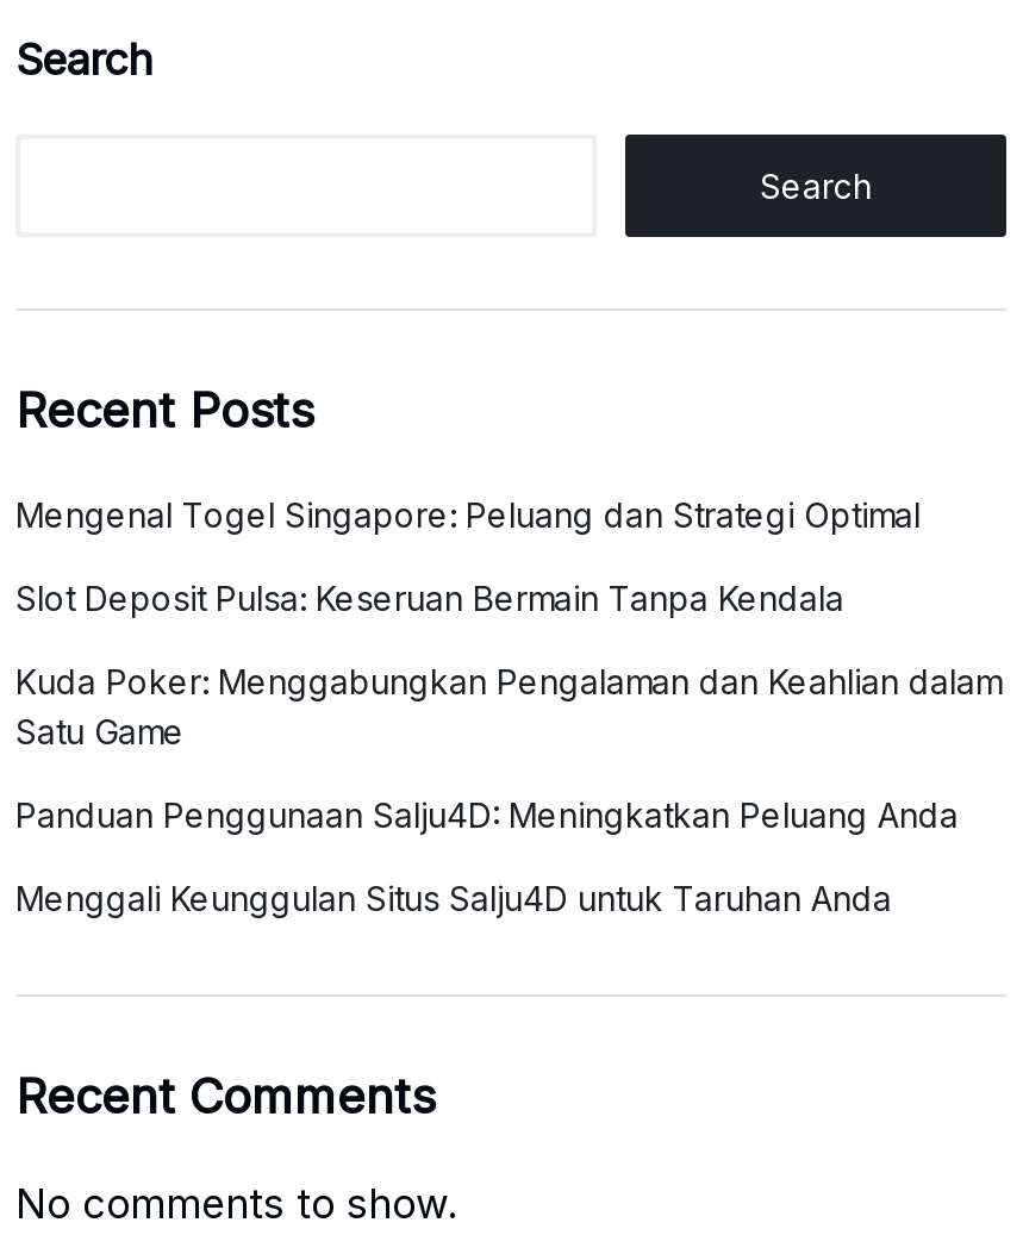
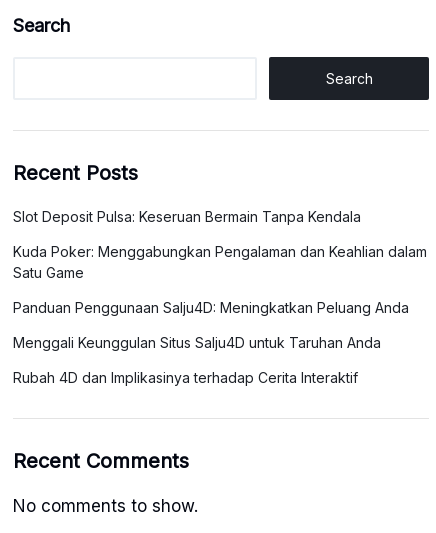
[15,494,921,535] Mengenal Togel Singapore: Peluang dan Strategi Optimal -> none
moved [15,578,1002,918] -> [13,208,427,351]: Slot Deposit Pulsa: Keseruan Bermain Tanpa Kendala | Kuda Poker: Menggabungkan Pengalaman dan Keahlian dalam | Satu Game | Panduan Penggunaan Salju4D: Meningkatkan Peluang Anda | Menggali Keunggulan Situs Salju4D untuk Taruhan Anda
none -> [13,369,358,386] Rubah 4D dan Implikasinya terhadap Cerita Interaktif

